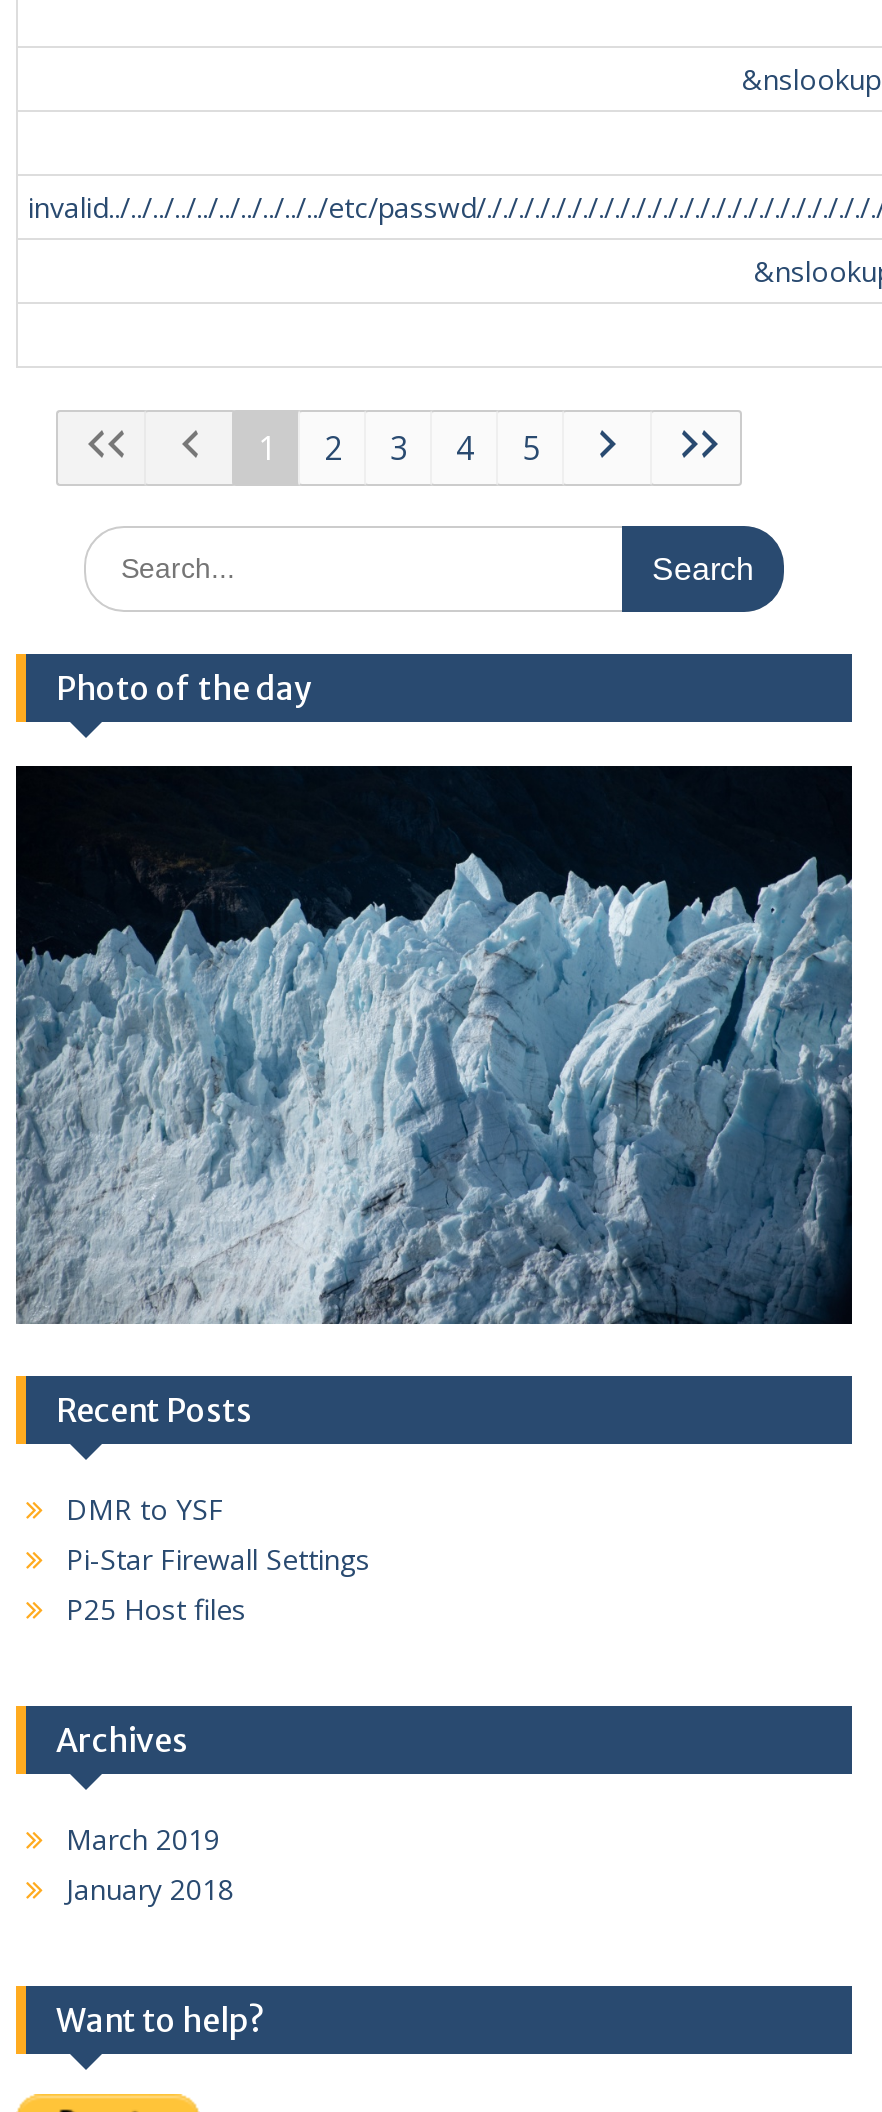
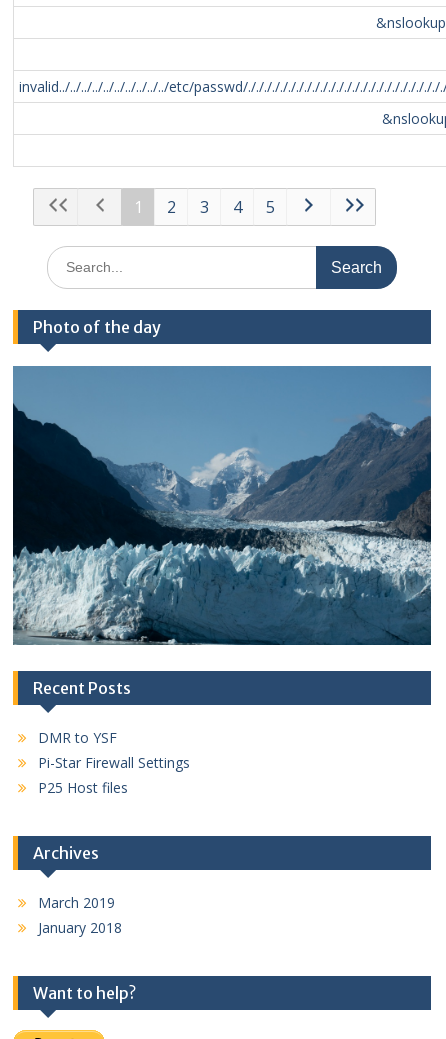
[14,764,854,1324] [image] -> [12,365,432,645] [image]

